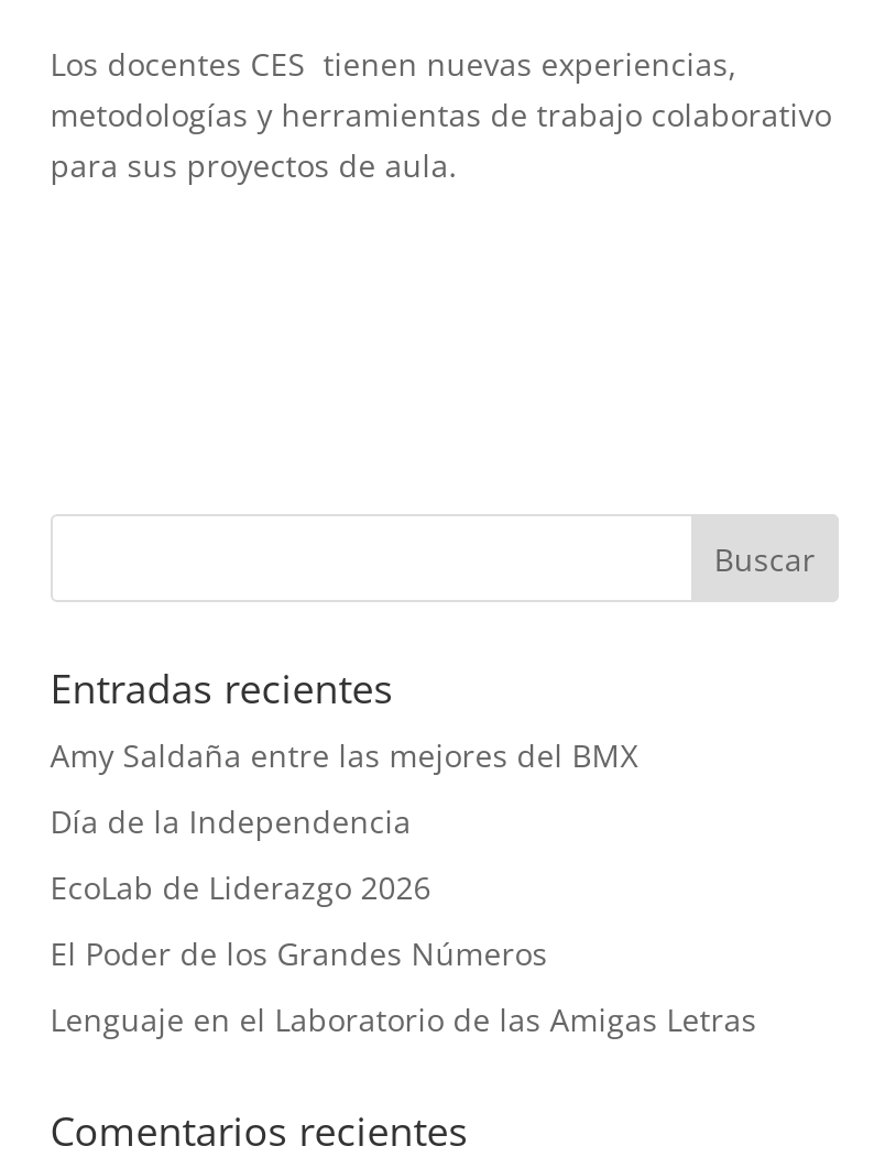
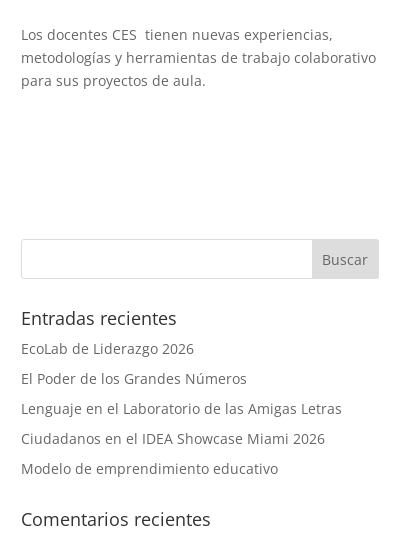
[50,734,638,842] Amy Saldaña entre las mejores del BMX | Día de la Independencia -> none
moved [50,866,757,1040] -> [21,339,342,418]: EcoLab de Liderazgo 2026 | El Poder de los Grandes Números | Lenguaje en el Laboratorio de las Amigas Letras
none -> [21,429,325,478] Ciudadanos en el IDEA Showcase Miami 2026 | Modelo de emprendimiento educativo

